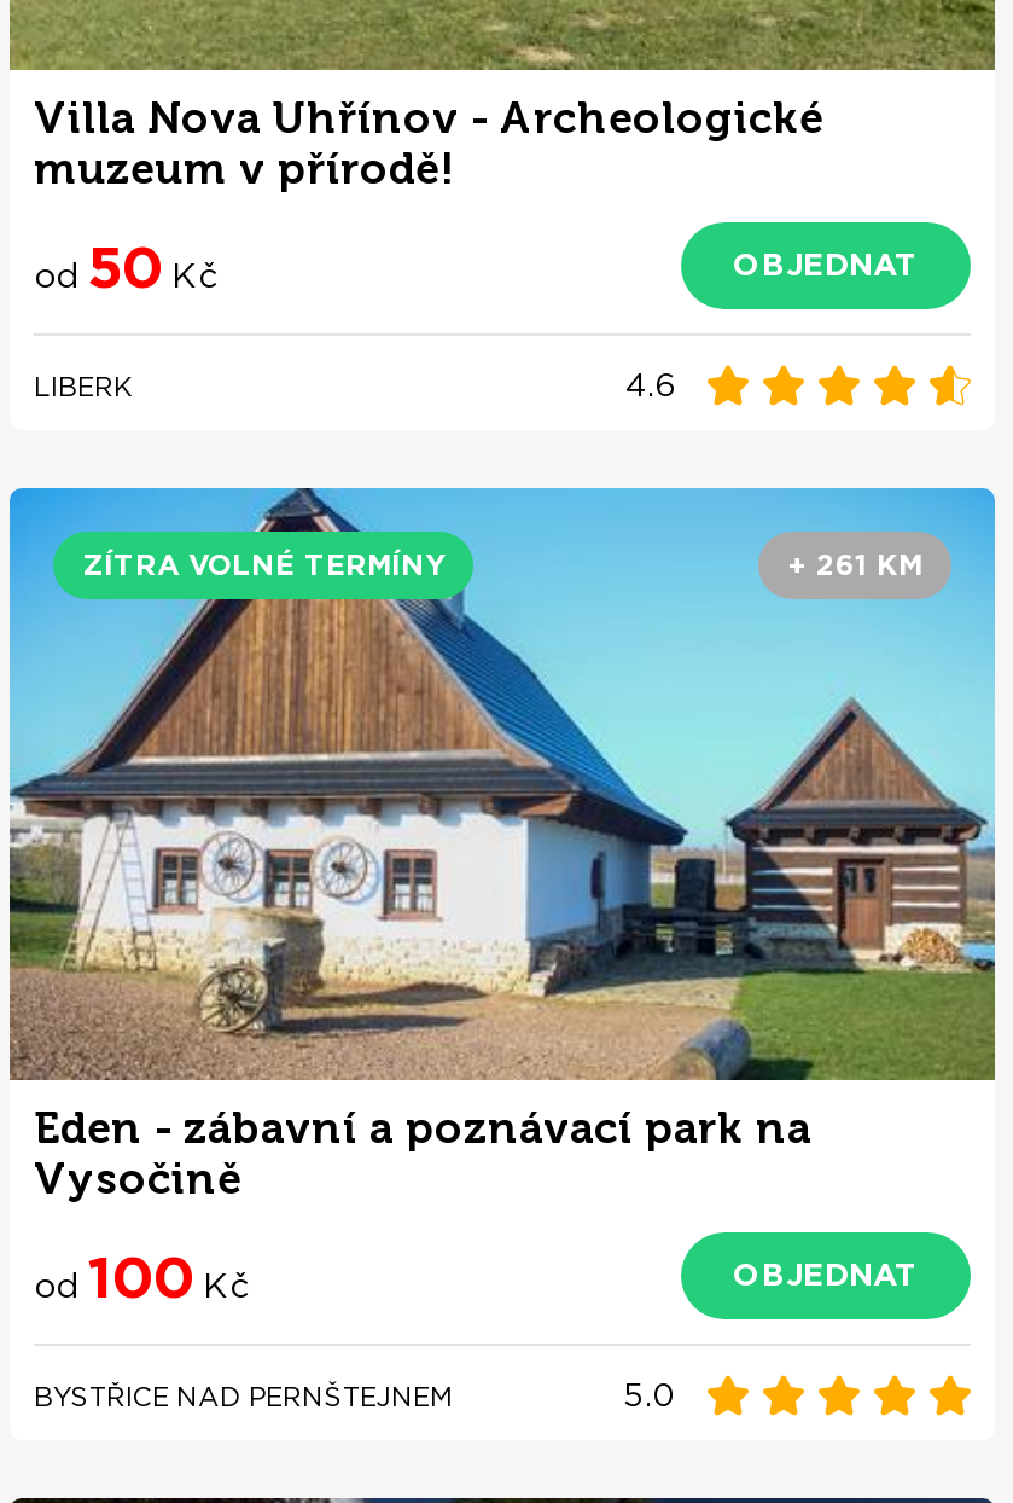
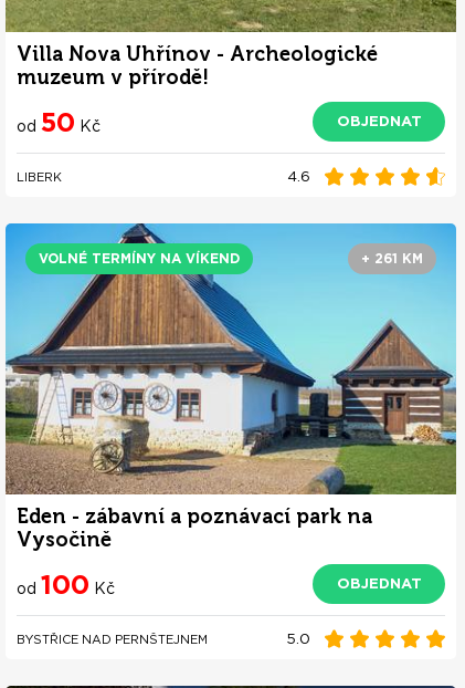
[82,547,444,583] ZÍTRA VOLNÉ TERMÍNY -> [39,250,240,267] VOLNÉ TERMÍNY NA VÍKEND

